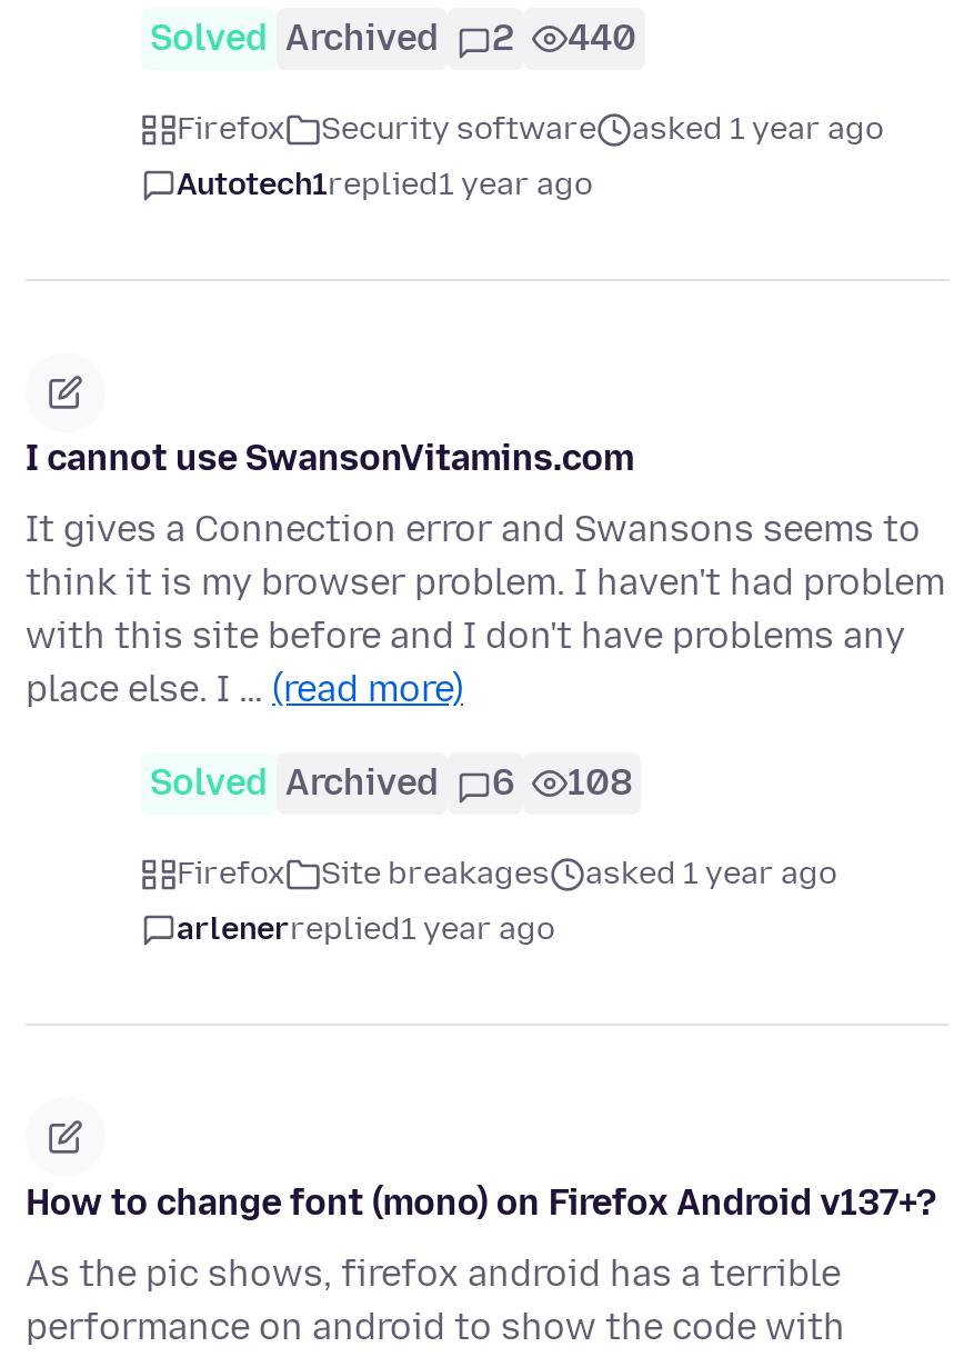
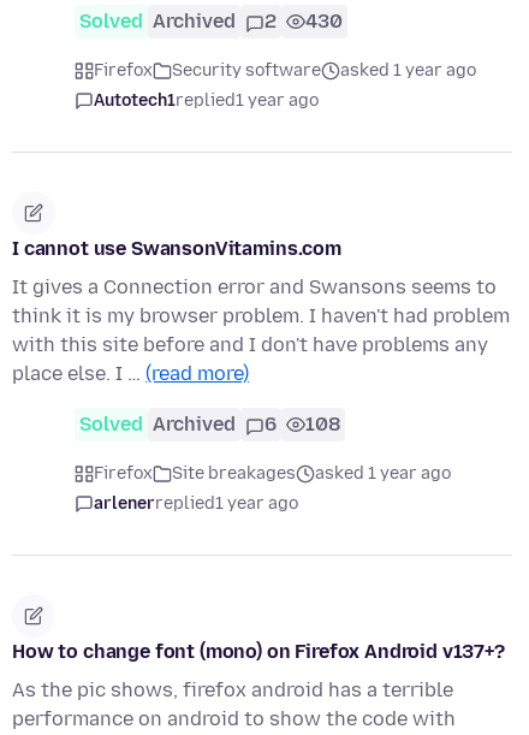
[150,18,636,60] Solved Archived 2 440 -> [79,10,343,33] Solved Archived 2 430

